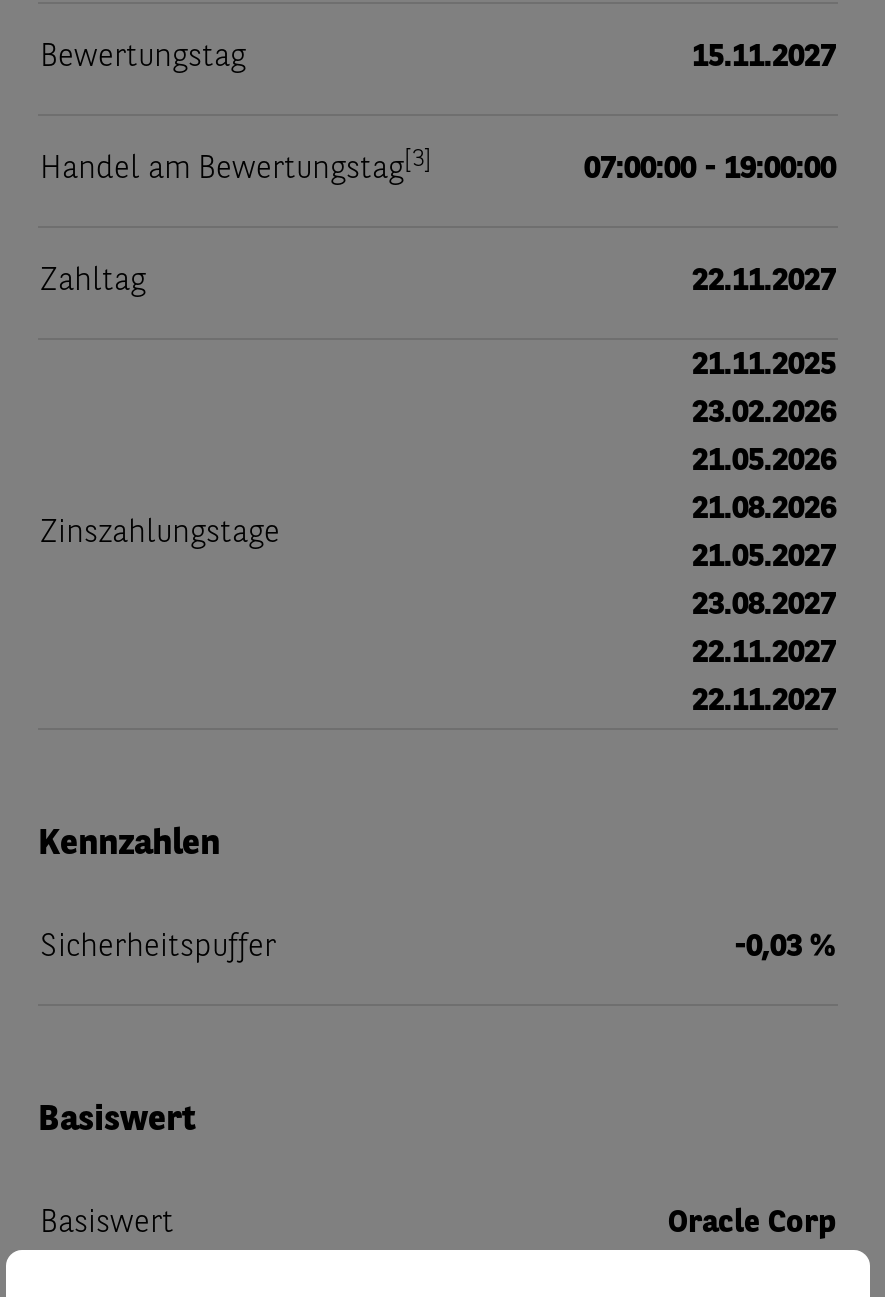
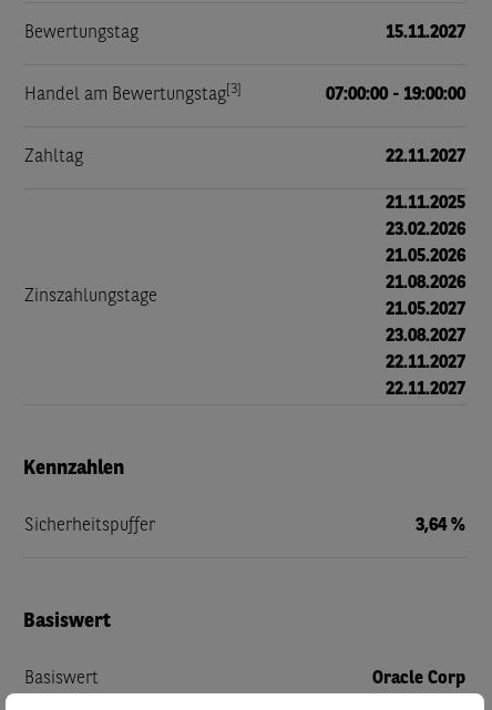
[734,931,836,963] -0,03 % -> [416,517,465,535] 3,64 %

